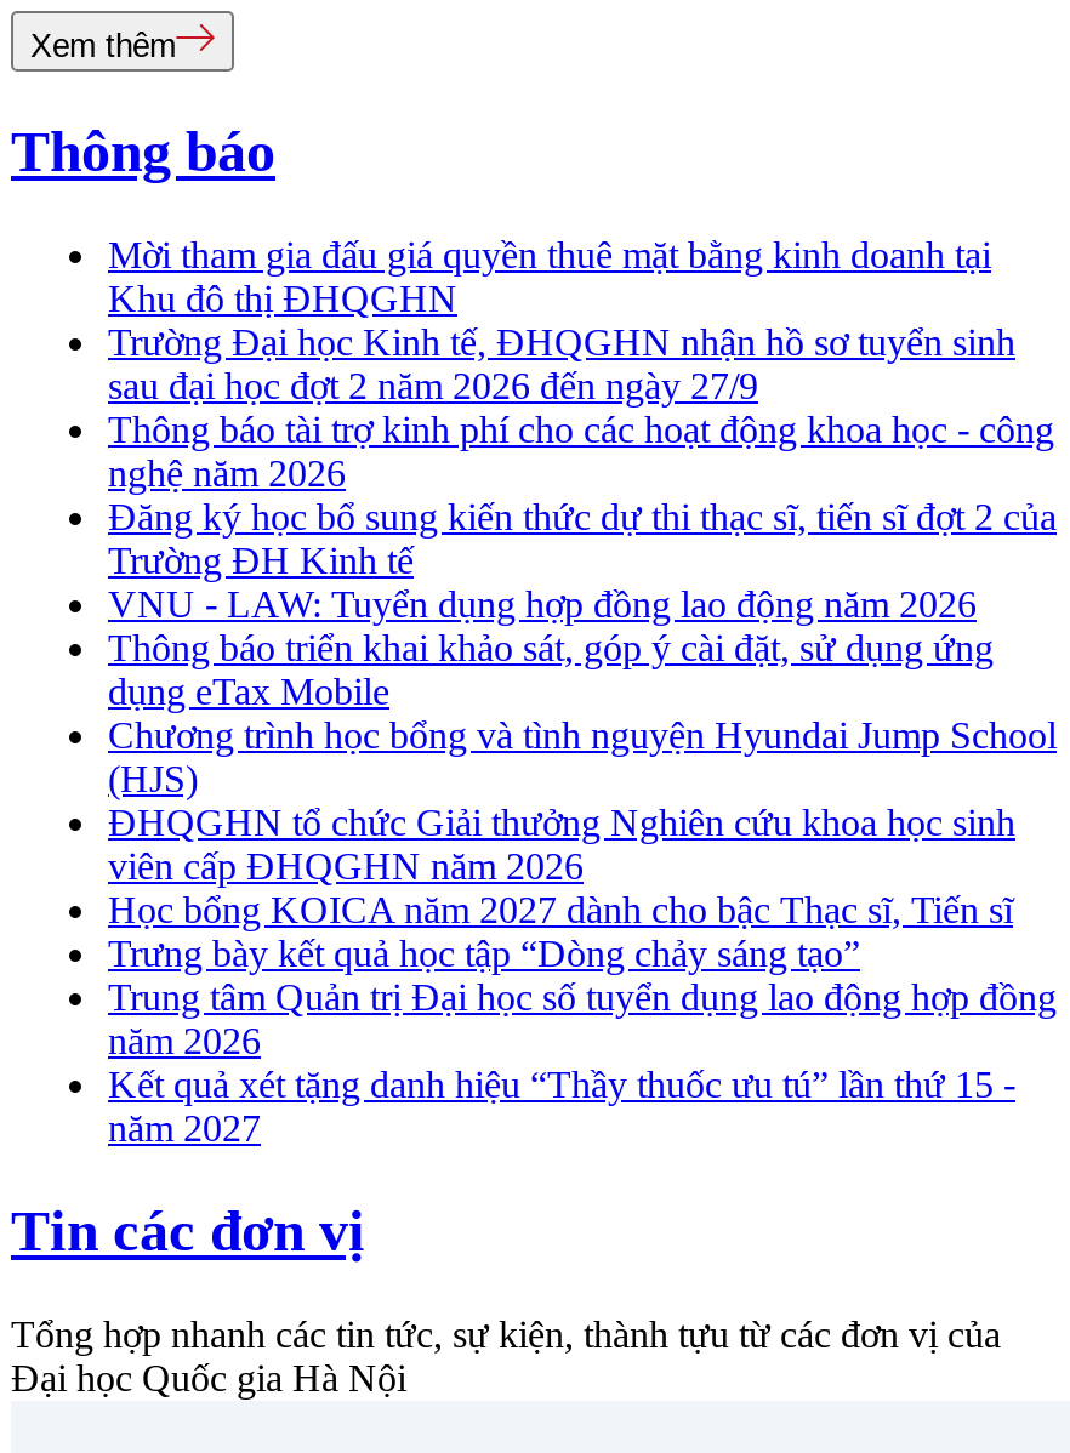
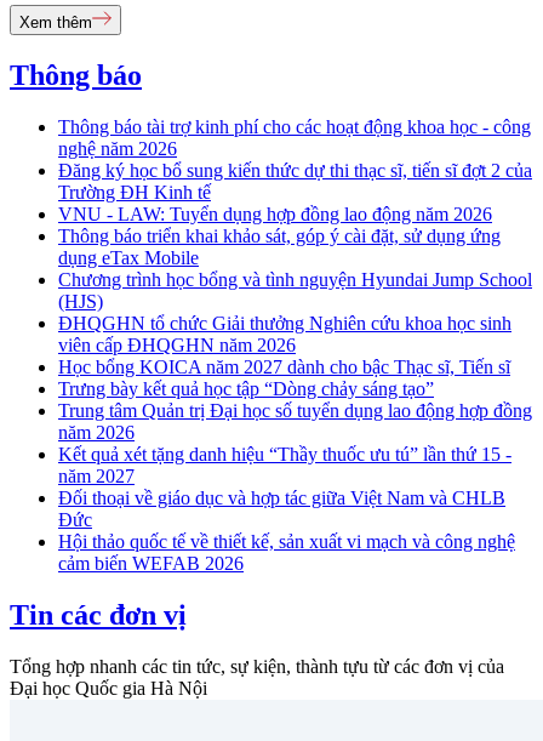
[108,235,1015,407] Mời tham gia đấu giá quyền thuê mặt bằng kinh doanh tại | Khu đô thị ĐHQGHN | Trường Đại học Kinh tế, ĐHQGHN nhận hồ sơ tuyển sinh | sau đại học đợt 2 năm 2026 đến ngày 27/9 -> none
moved [108,409,1057,1149] -> [58,117,532,487]: Thông báo tài trợ kinh phí cho các hoạt động khoa học - công | nghệ năm 2026 | Đăng ký học bổ sung kiến thức dự thi thạc sĩ, tiến sĩ đợt 2 của | ... | Kết quả xét tặng danh hiệu “Thầy thuốc ưu tú” lần thứ 15 - | năm 2027
none -> [58,488,515,574] Đối thoại về giáo dục và hợp tác giữa Việt Nam và CHLB | Đức | Hội thảo quốc tế về thiết kế, sản xuất vi mạch và công nghệ | cảm biến WEFAB 2026

